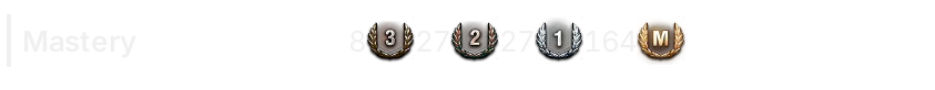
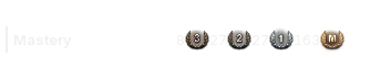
[583,22,637,57] 164 -> [294,30,320,48] 163

